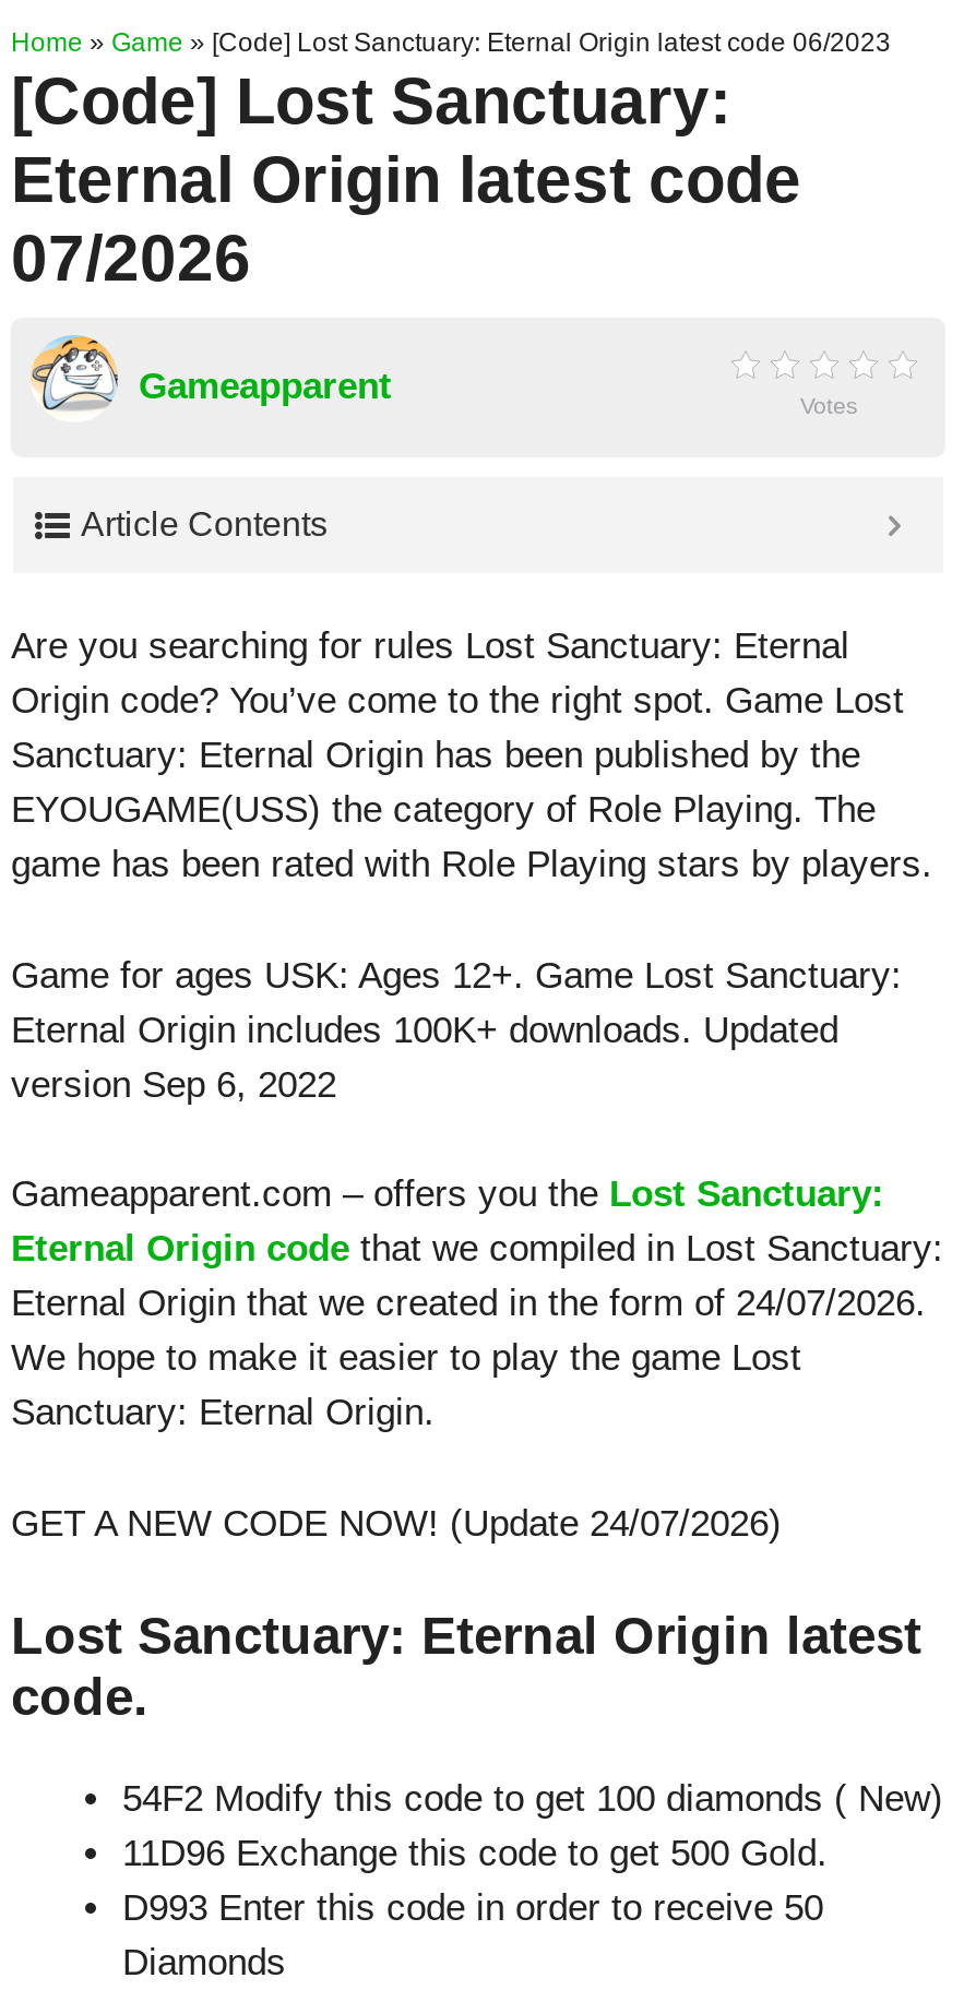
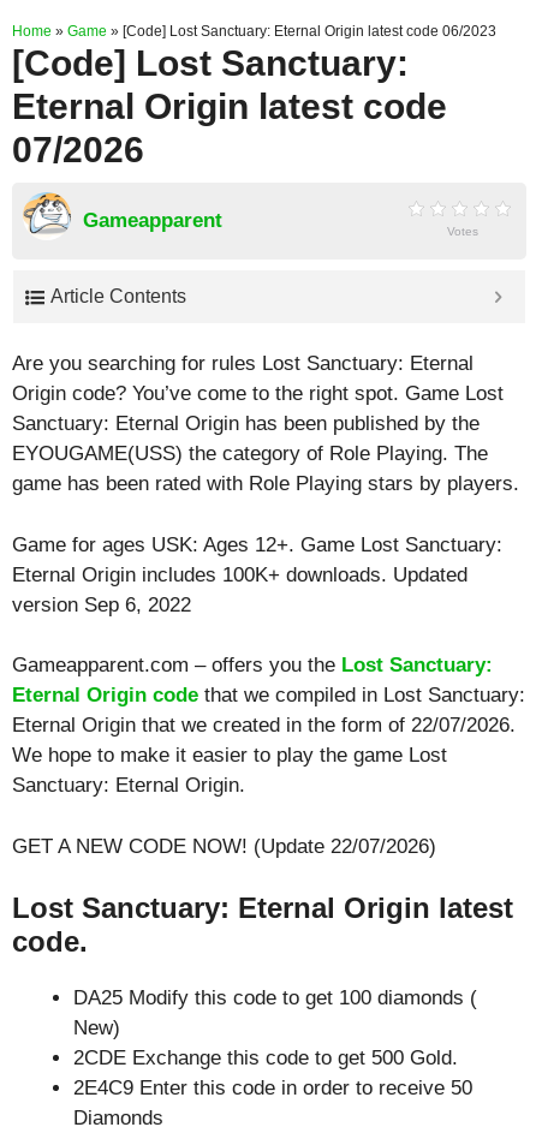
[11,1283,926,1324] Eternal Origin that we created in the form of 24/07/2026. -> [12,714,516,737] Eternal Origin that we created in the form of 22/07/2026.
[11,1502,782,1544] GET A NEW CODE NOW! (Update 24/07/2026) -> [12,834,436,857] GET A NEW CODE NOW! (Update 22/07/2026)
[122,1778,943,1929] 54F2 Modify this code to get 100 diamonds ( New) | 11D96 Exchange this code to get 500 Gold. | D993 Enter this code in order to receive 50 -> [73,986,477,1099] DA25 Modify this code to get 100 diamonds ( | New) | 2CDE Exchange this code to get 500 Gold. | 2E4C9 Enter this code in order to receive 50

